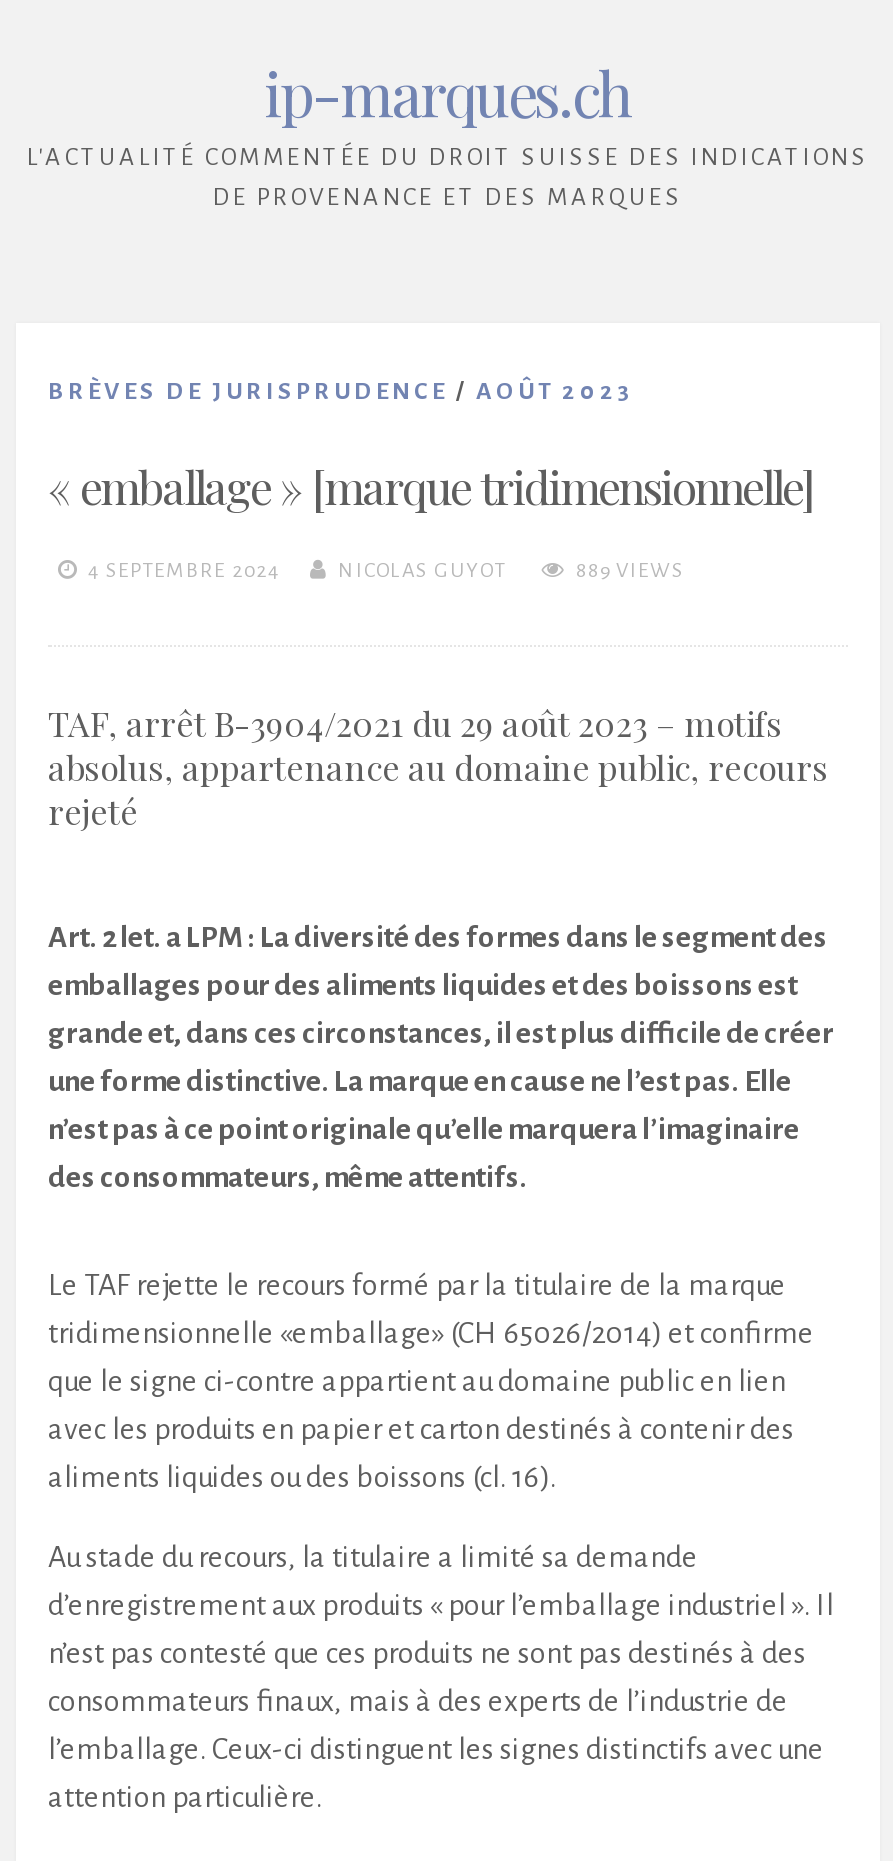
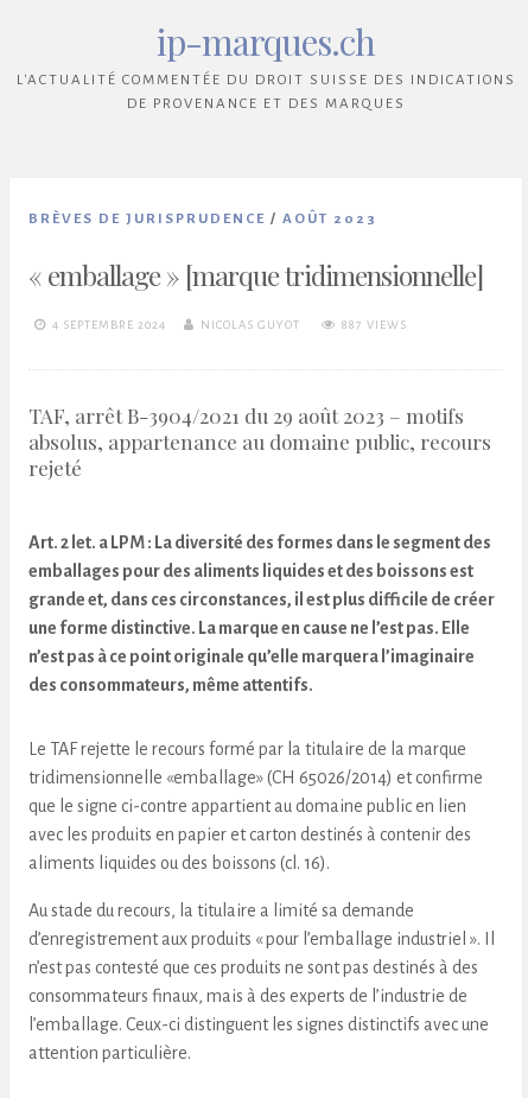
[576,558,684,580] 889 VIEWS -> [342,318,407,331] 887 VIEWS

